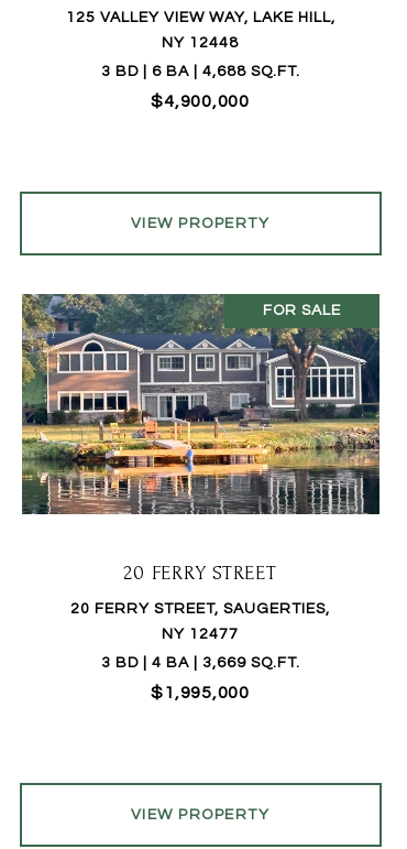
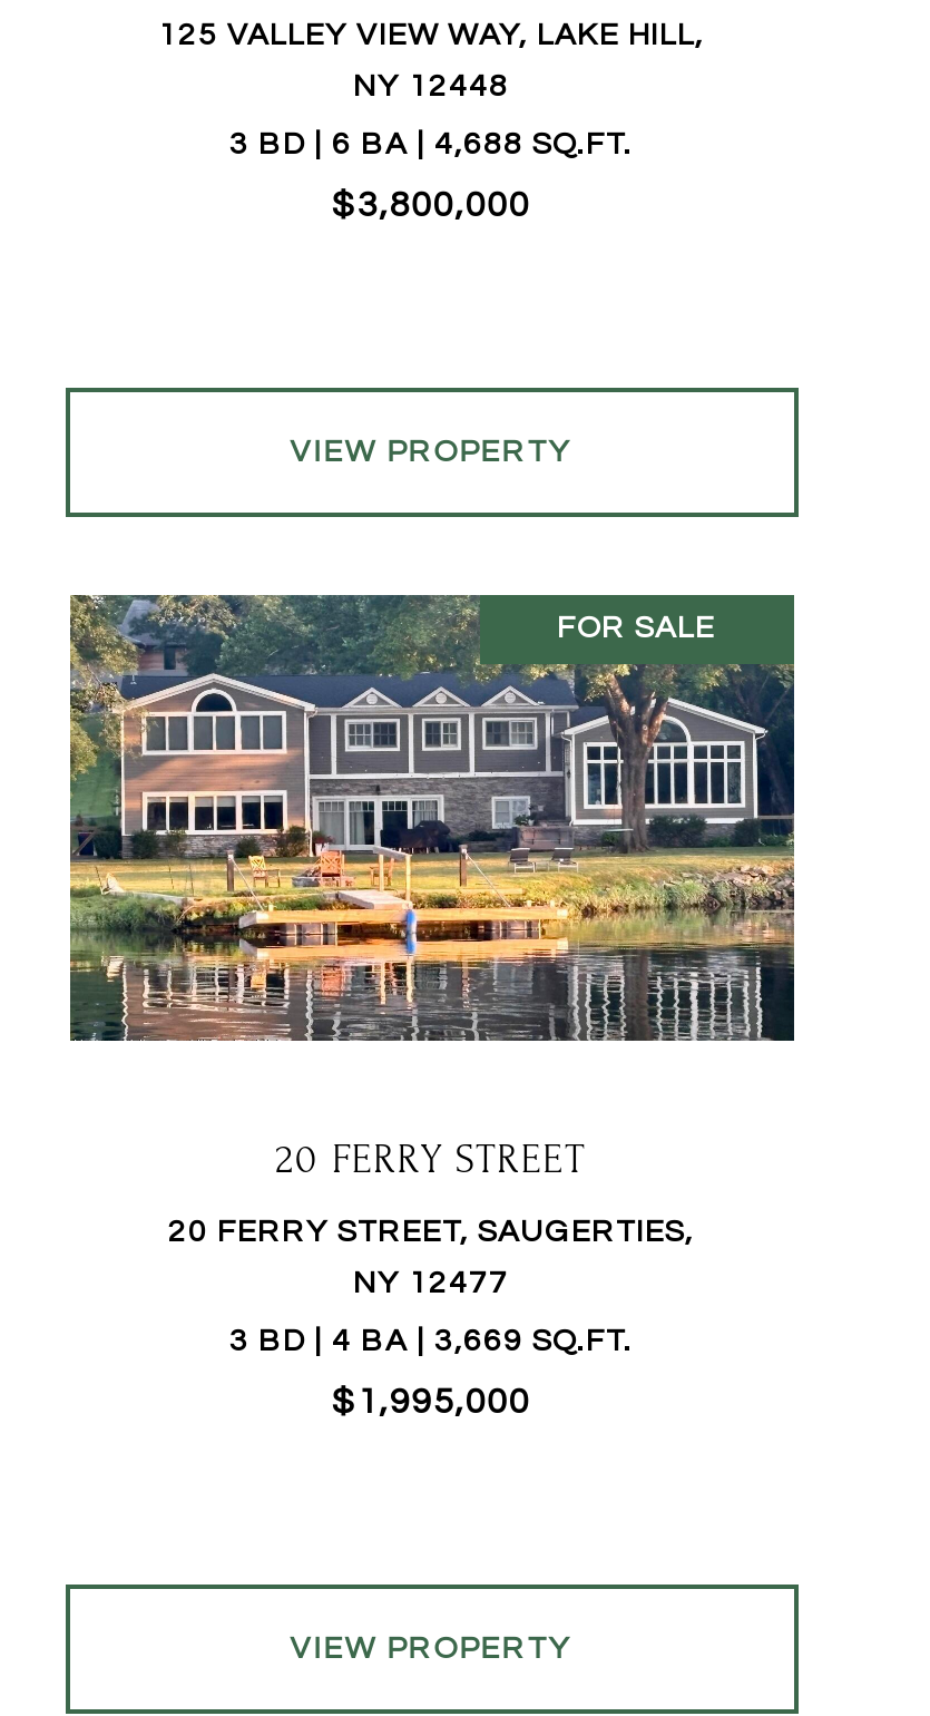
[151,92,249,110] $4,900,000 -> [331,187,531,223] $3,800,000

